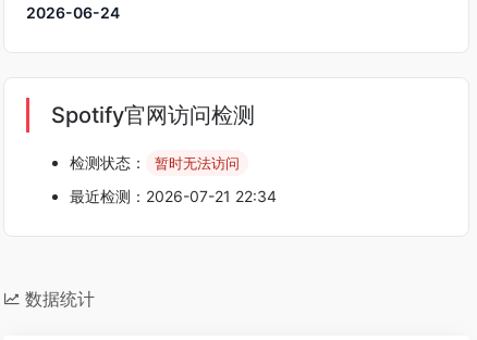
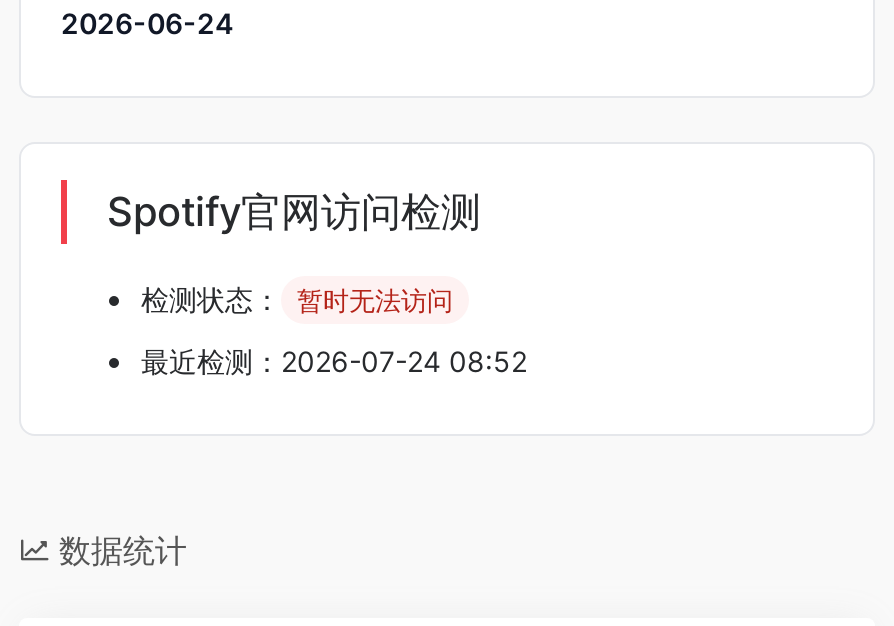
[70,187,277,205] 最近检测：2026-07-21 22:34 -> [141,344,527,378] 最近检测：2026-07-24 08:52

